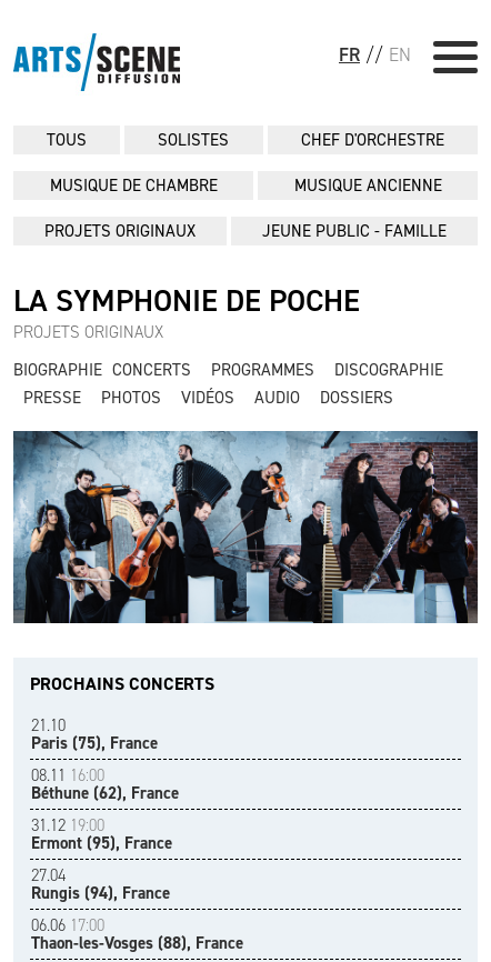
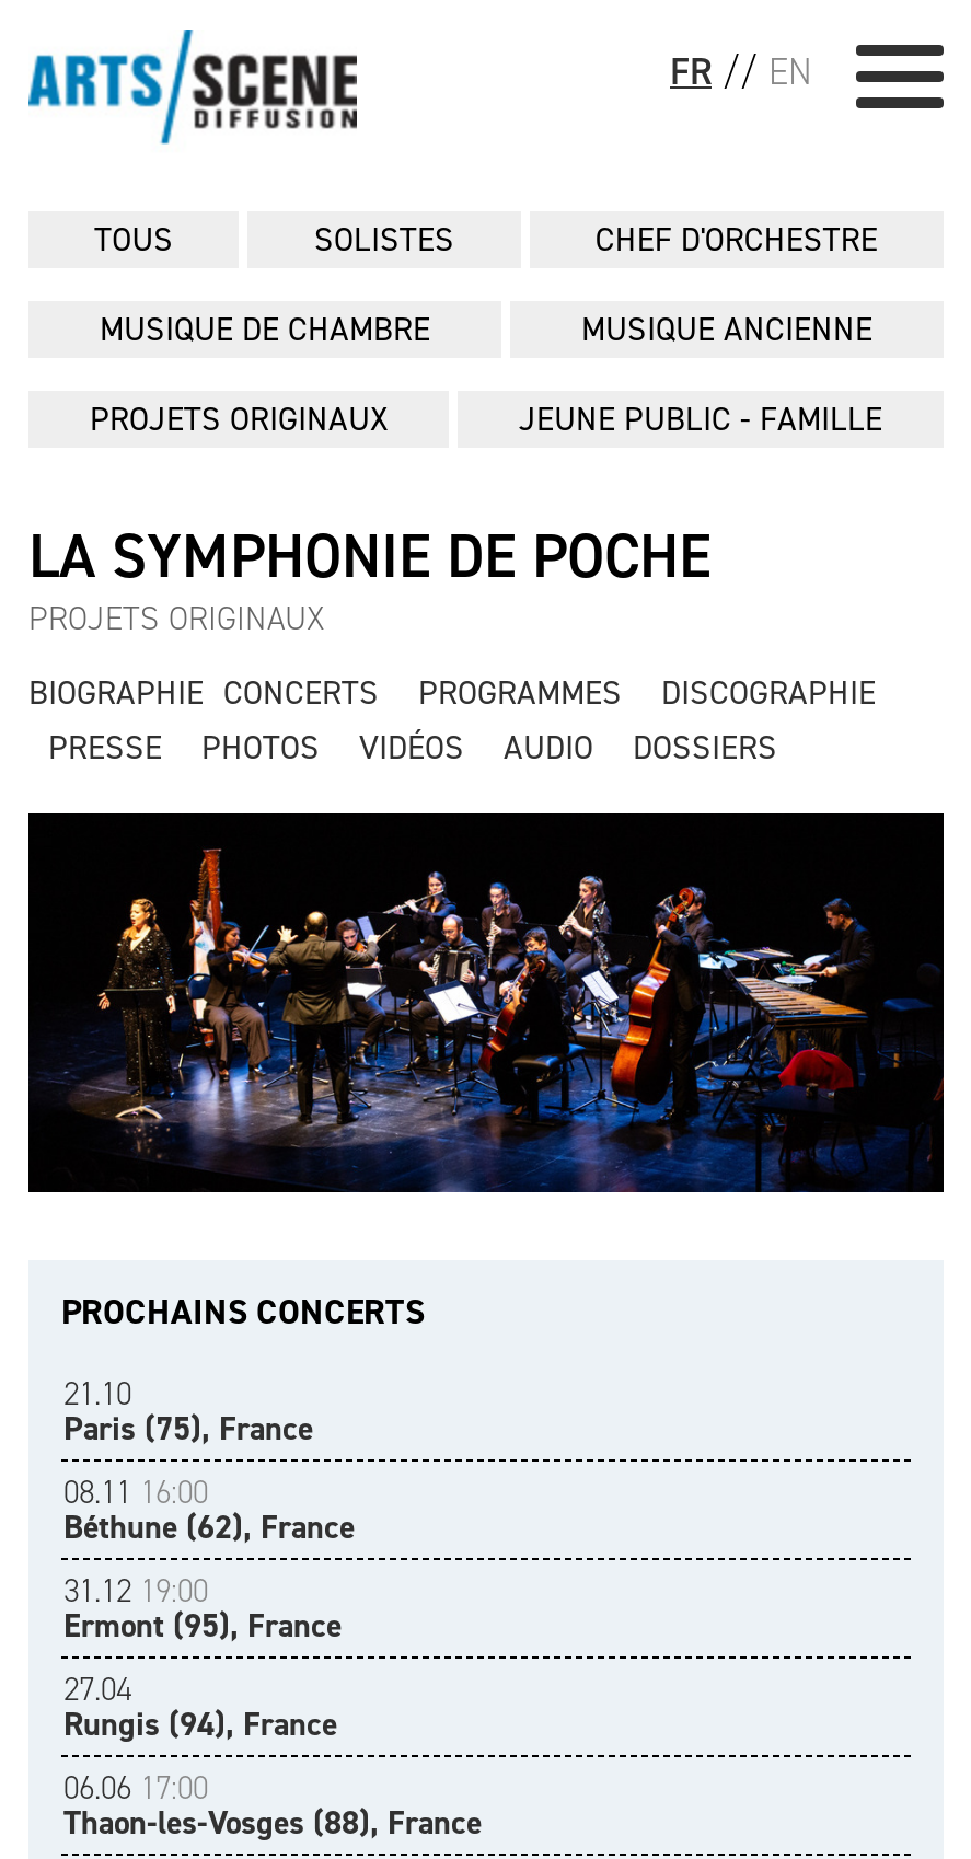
[12,430,479,624] [image] -> [26,811,944,1194] [image]

